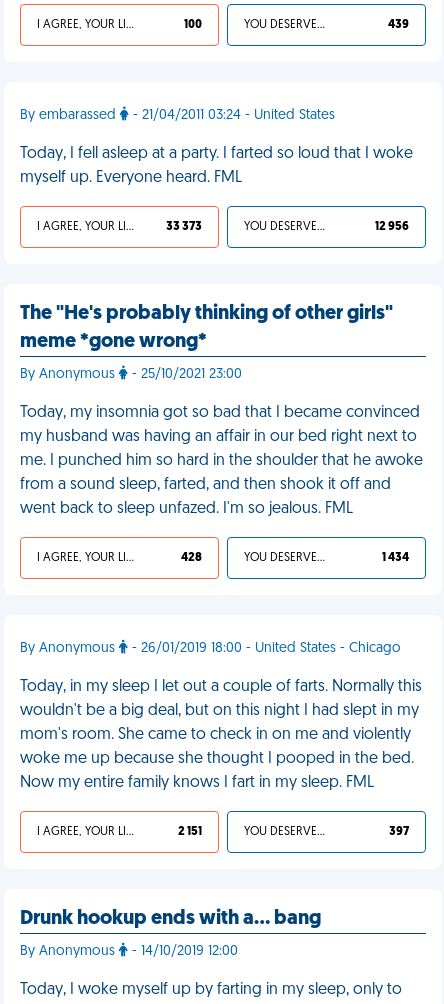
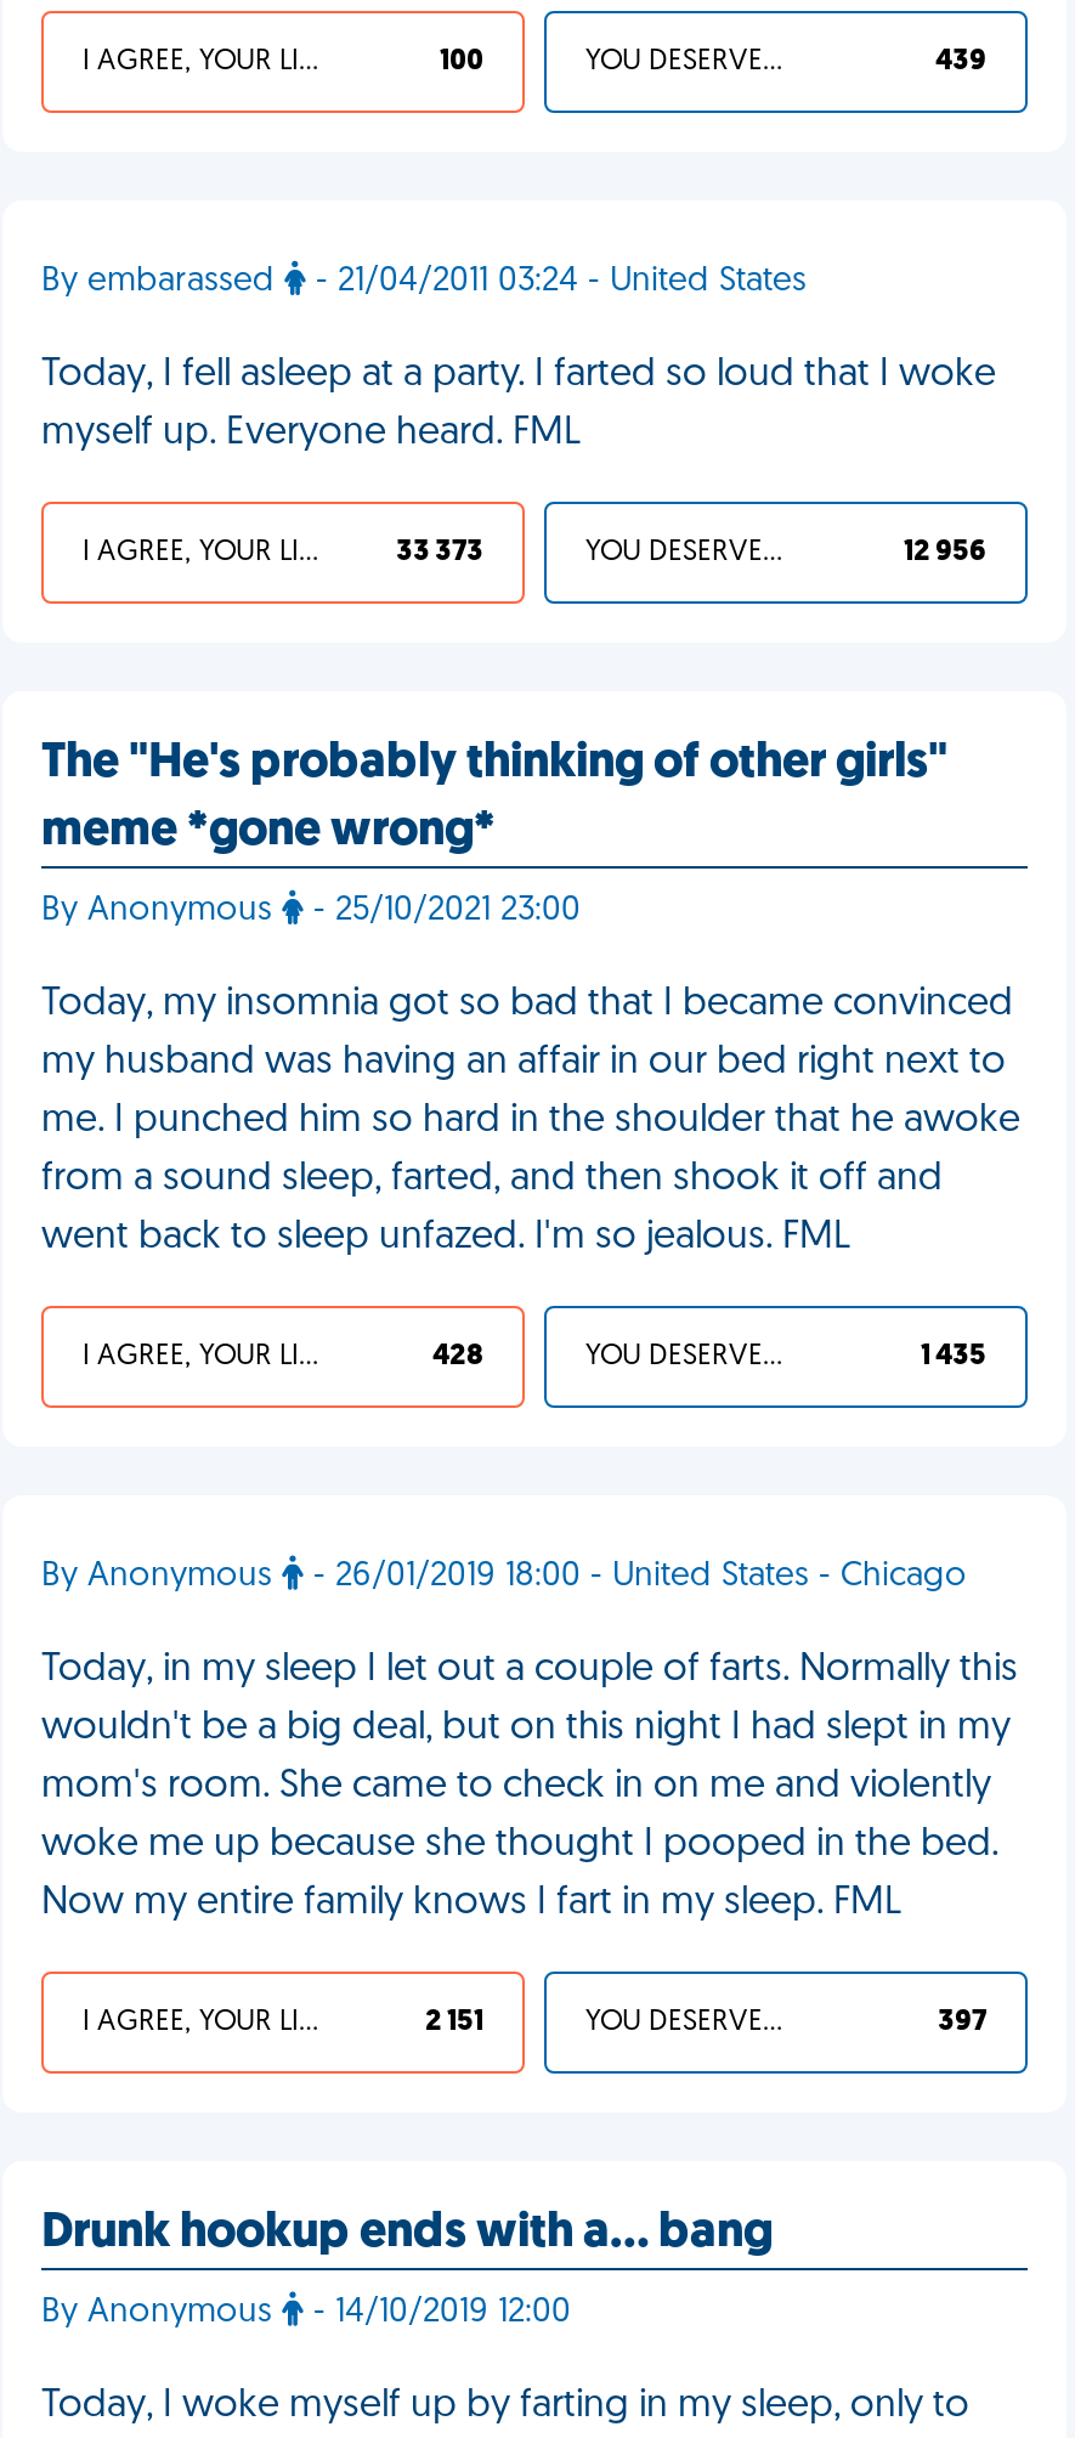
[382,552,409,564] 1 434 -> [921,1342,986,1371] 1 435

